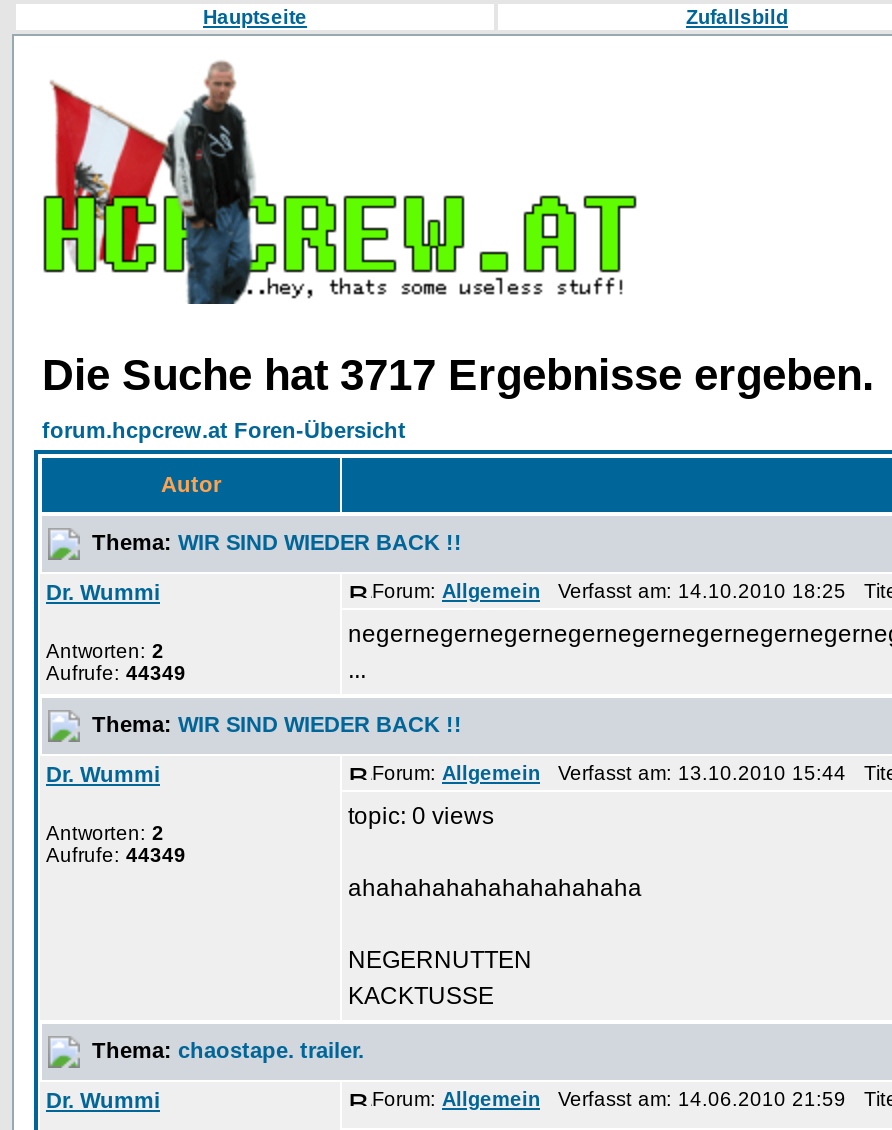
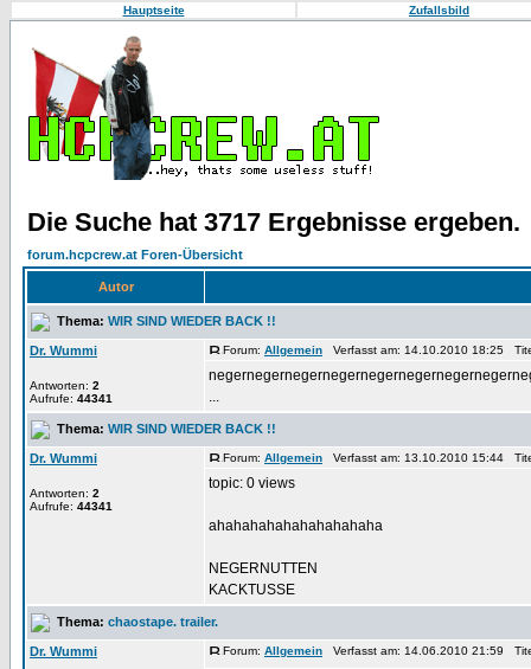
[46,662,186,684] Aufrufe: 44349 -> [30,392,113,405] Aufrufe: 44341
[46,844,186,866] Aufrufe: 44349 -> [30,500,113,513] Aufrufe: 44341

